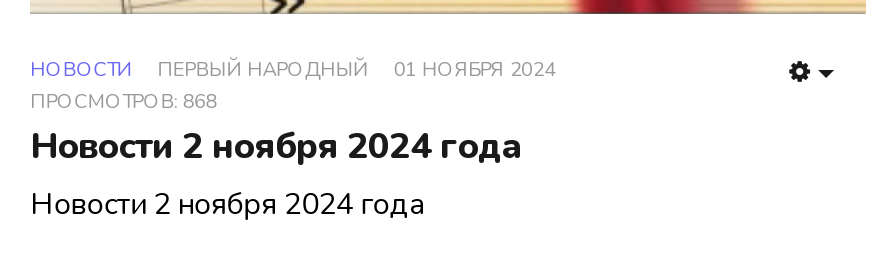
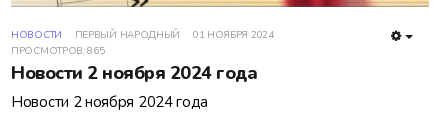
[30,87,217,115] ПРОСМОТРОВ: 868 -> [11,44,104,58] ПРОСМОТРОВ: 865

